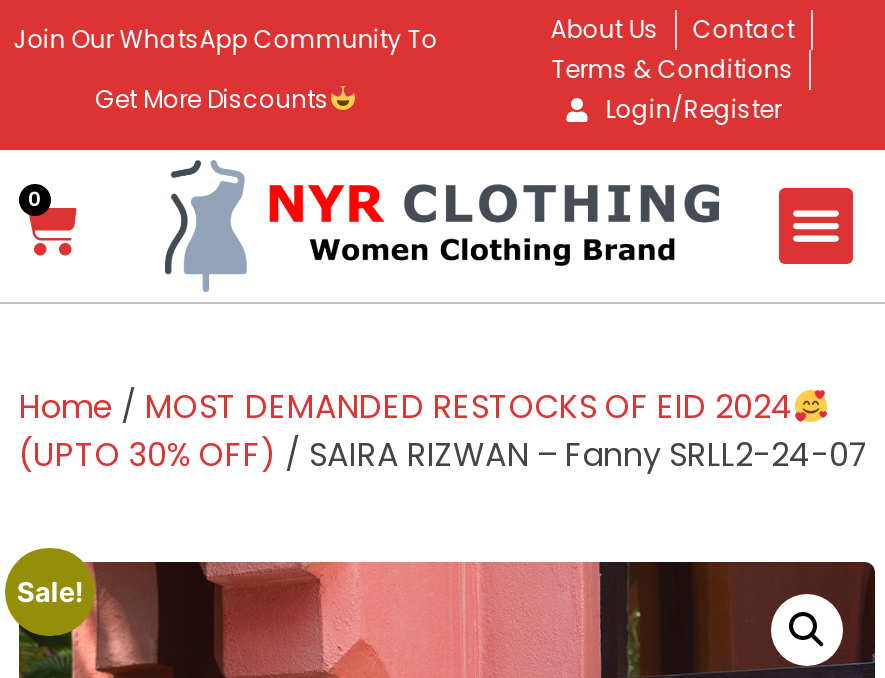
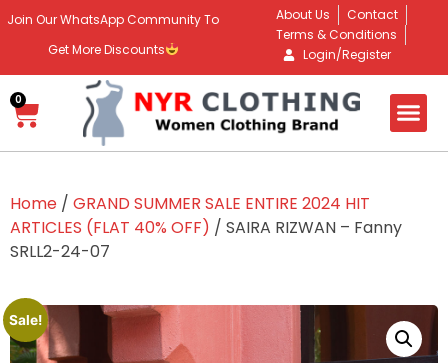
[19,384,869,478] Home / MOST DEMANDED RESTOCKS OF EID 2024 | (UPTO 30% OFF) / SAIRA RIZWAN – Fanny SRLL2-24-07 -> [10,192,402,263] Home / GRAND SUMMER SALE ENTIRE 2024 HIT | ARTICLES (FLAT 40% OFF) / SAIRA RIZWAN – Fanny | SRLL2-24-07

